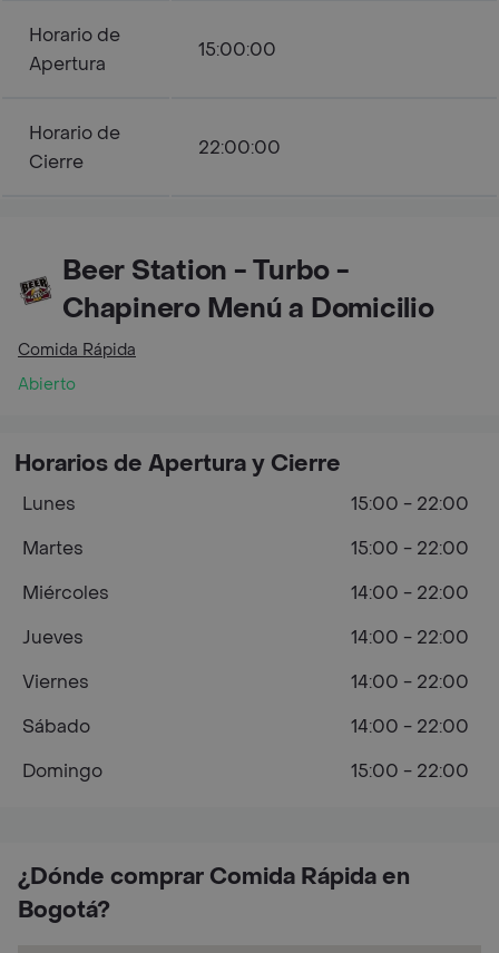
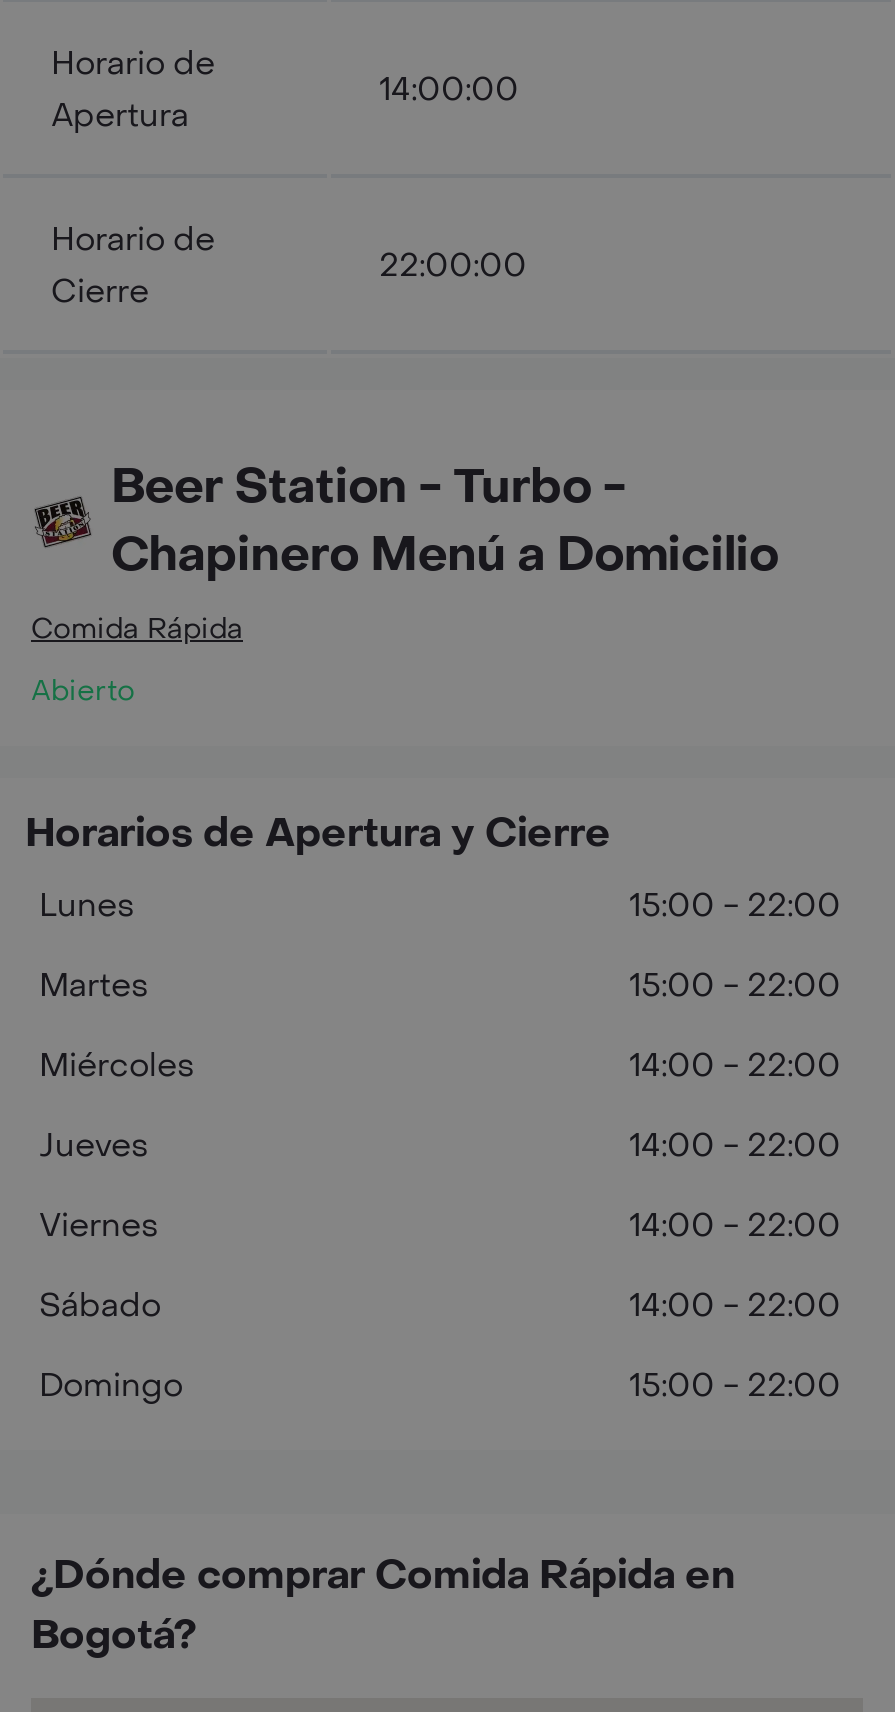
[198,38,276,61] 15:00:00 -> [379,68,519,110] 14:00:00

